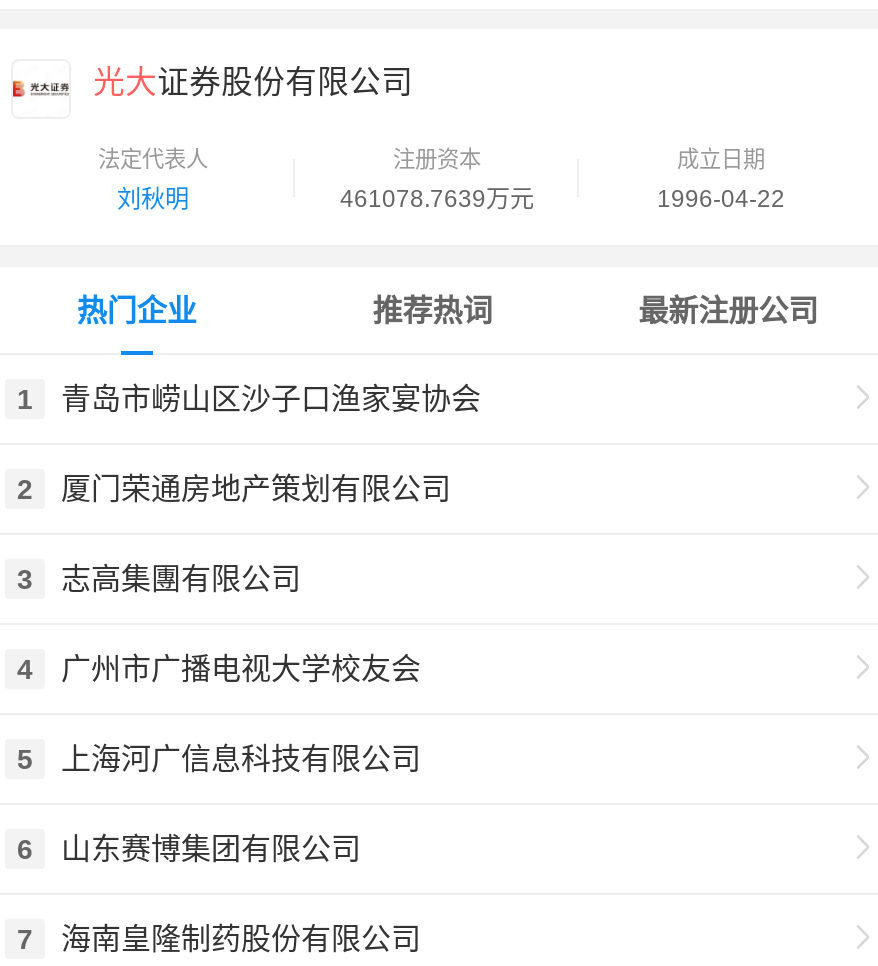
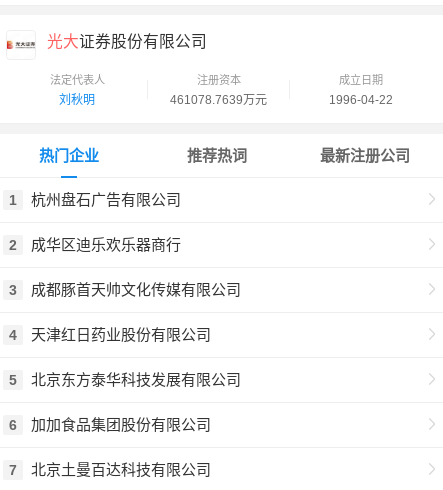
[61,380,481,414] 青岛市崂山区沙子口渔家宴协会 -> [31,190,181,207] 杭州盘石广告有限公司
[61,470,451,504] 厦门荣通房地产策划有限公司 -> [31,235,181,252] 成华区迪乐欢乐器商行
[61,560,301,594] 志高集團有限公司 -> [31,280,241,297] 成都豚首天帅文化传媒有限公司
[61,650,421,684] 广州市广播电视大学校友会 -> [31,325,211,342] 天津红日药业股份有限公司
[61,740,421,774] 上海河广信息科技有限公司 -> [31,370,241,387] 北京东方泰华科技发展有限公司
[61,830,361,864] 山东赛博集团有限公司 -> [31,415,211,432] 加加食品集团股份有限公司
[61,920,421,954] 海南皇隆制药股份有限公司 -> [31,460,211,477] 北京土曼百达科技有限公司

